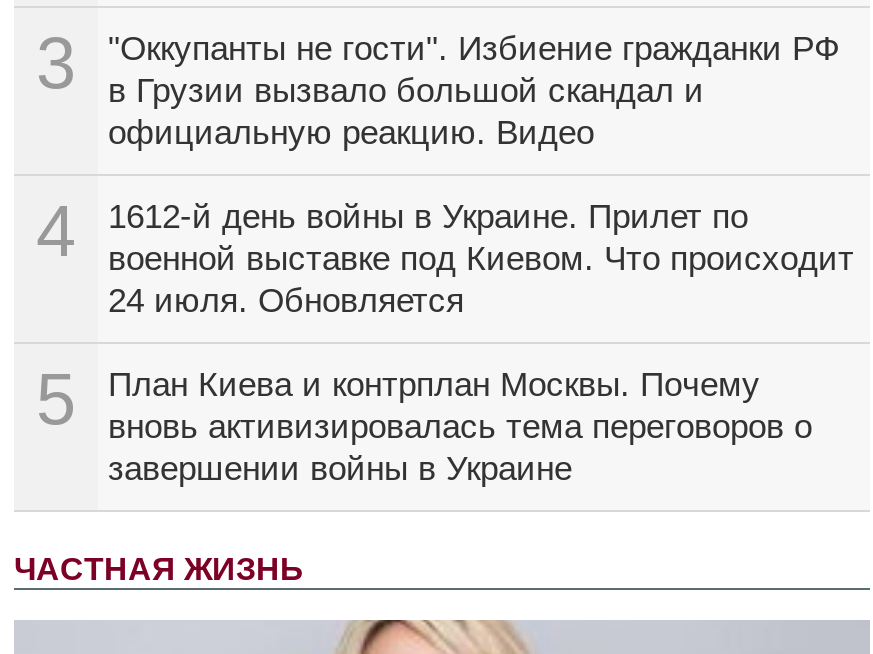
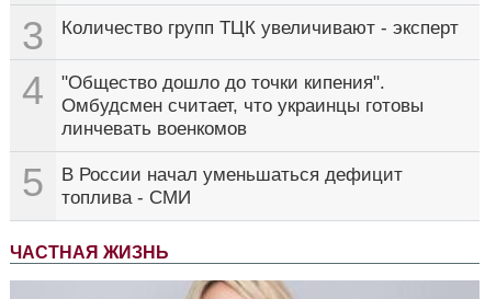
[108,30,840,152] "Оккупанты не гости". Избиение гражданки РФ | в Грузии вызвало большой скандал и | официальную реакцию. Видео -> [61,18,459,38] Количество групп ТЦК увеличивают - эксперт
[108,198,854,320] 1612-й день войны в Украине. Прилет по | военной выставке под Киевом. Что происходит | 24 июля. Обновляется -> [61,72,424,139] "Общество дошло до точки кипения". | Омбудсмен считает, что украинцы готовы | линчевать военкомов
[108,366,812,488] План Киева и контрплан Москвы. Почему | вновь активизировалась тема переговоров о | завершении войны в Украине -> [61,164,403,208] В России начал уменьшаться дефицит | топлива - СМИ

